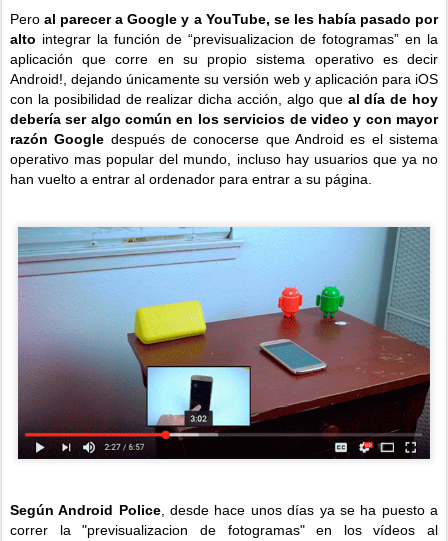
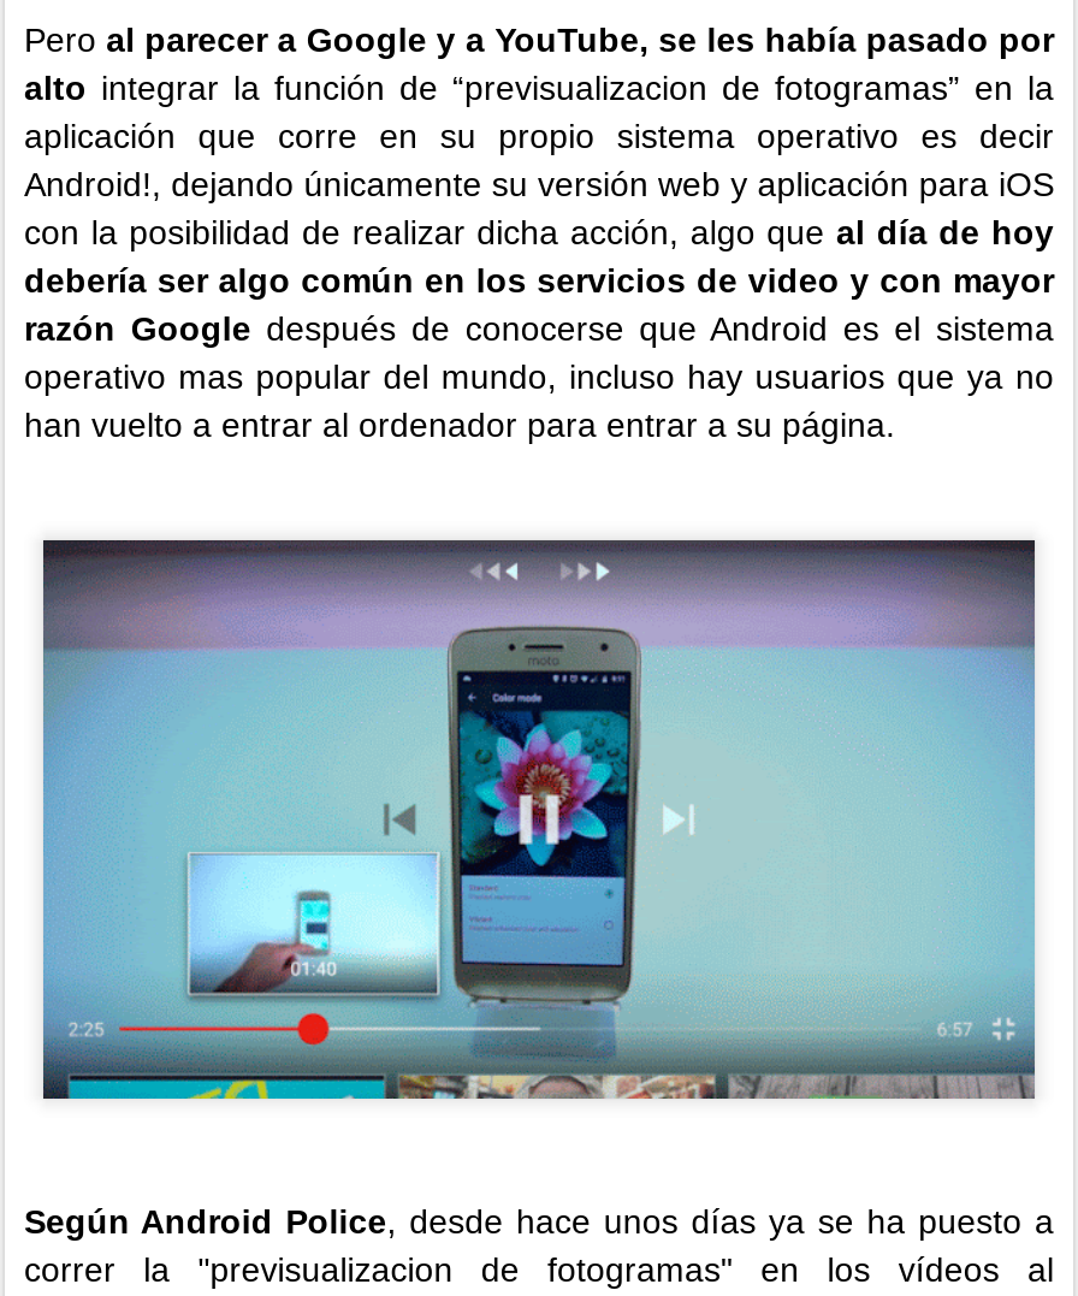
[17,226,431,460] [image] -> [41,538,1037,1101] [image]

